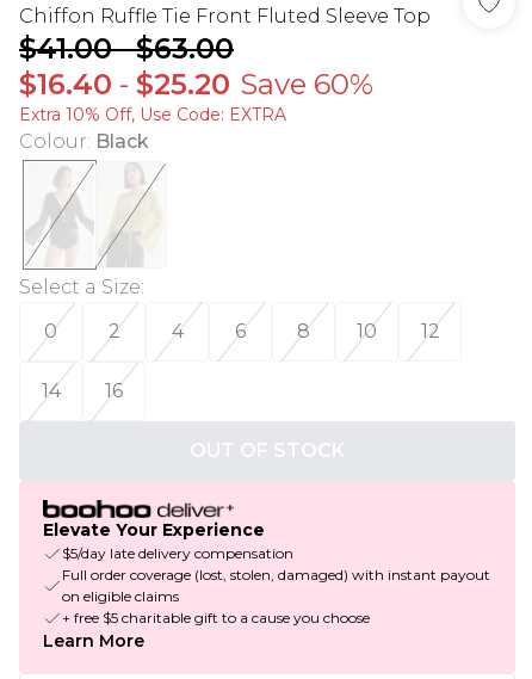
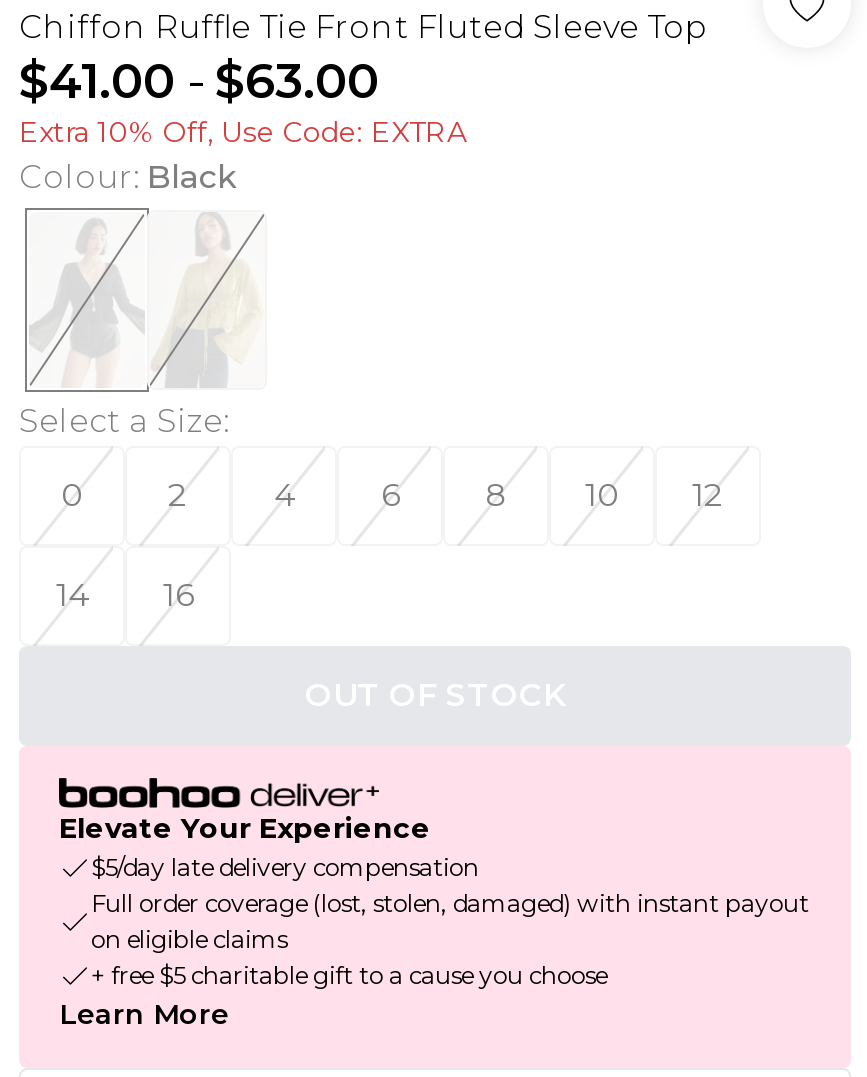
[19,67,373,101] $16.40 - $25.20 Save 60% -> none

